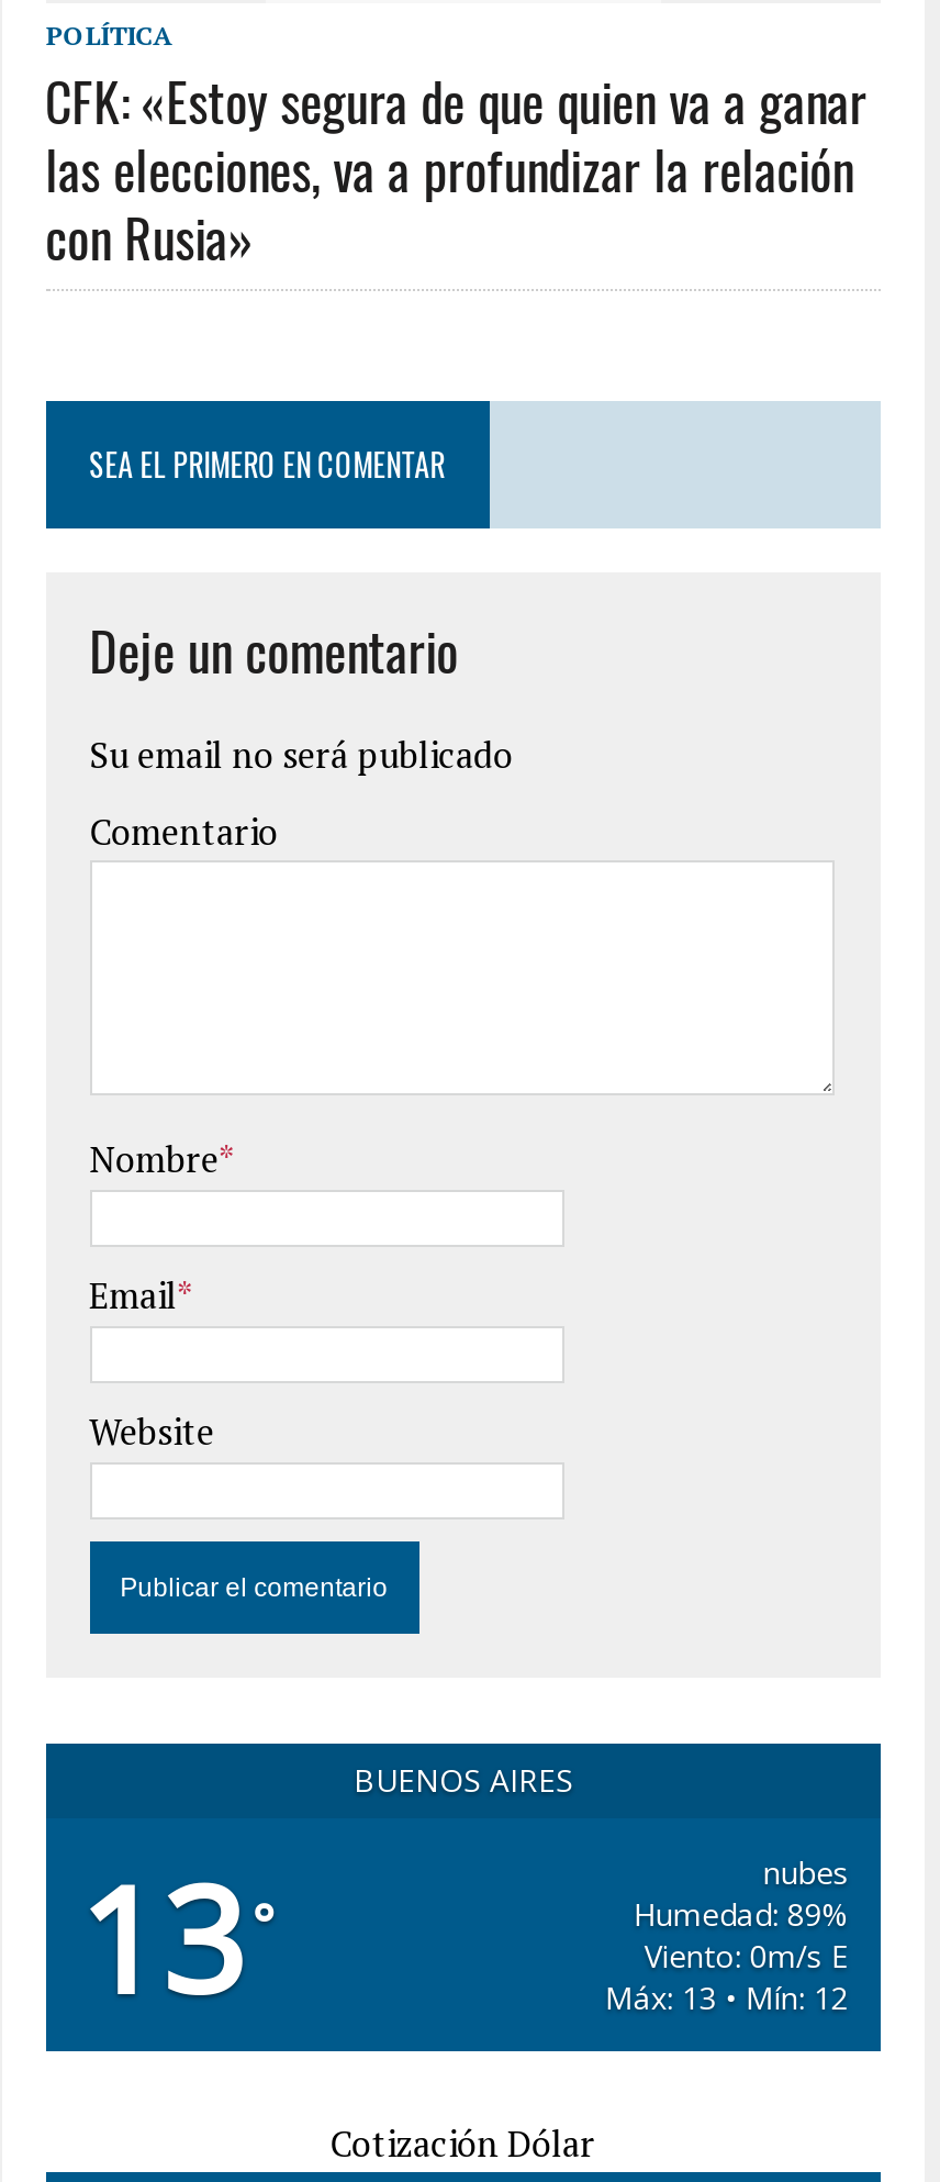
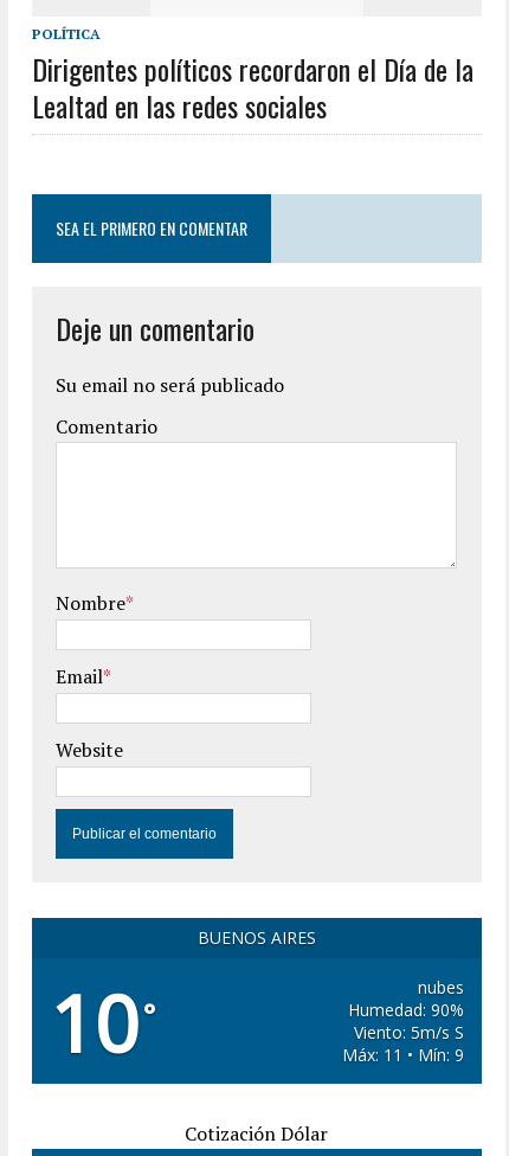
[45,60,867,276] CFK: «Estoy segura de que quien va a ganar | las elecciones, va a profundizar la relación | con Rusia» -> [31,47,473,127] Dirigentes políticos recordaron el Día de la | Lealtad en las redes sociales
[78,1838,274,2036] 13 ° -> [49,969,155,1075] 10 °
[633,1893,849,1935] Humedad: 89% -> [348,998,464,1021] Humedad: 90%
[644,1935,849,1977] Viento: 0m/s E -> [354,1021,464,1043] Viento: 5m/s S
[605,1977,849,2018] Máx: 13 • Mín: 12 -> [343,1043,464,1066] Máx: 11 • Mín: 9

